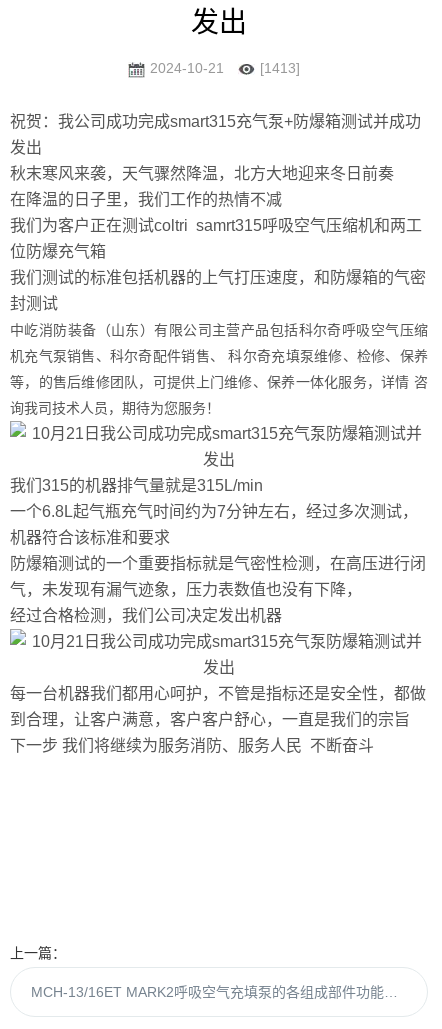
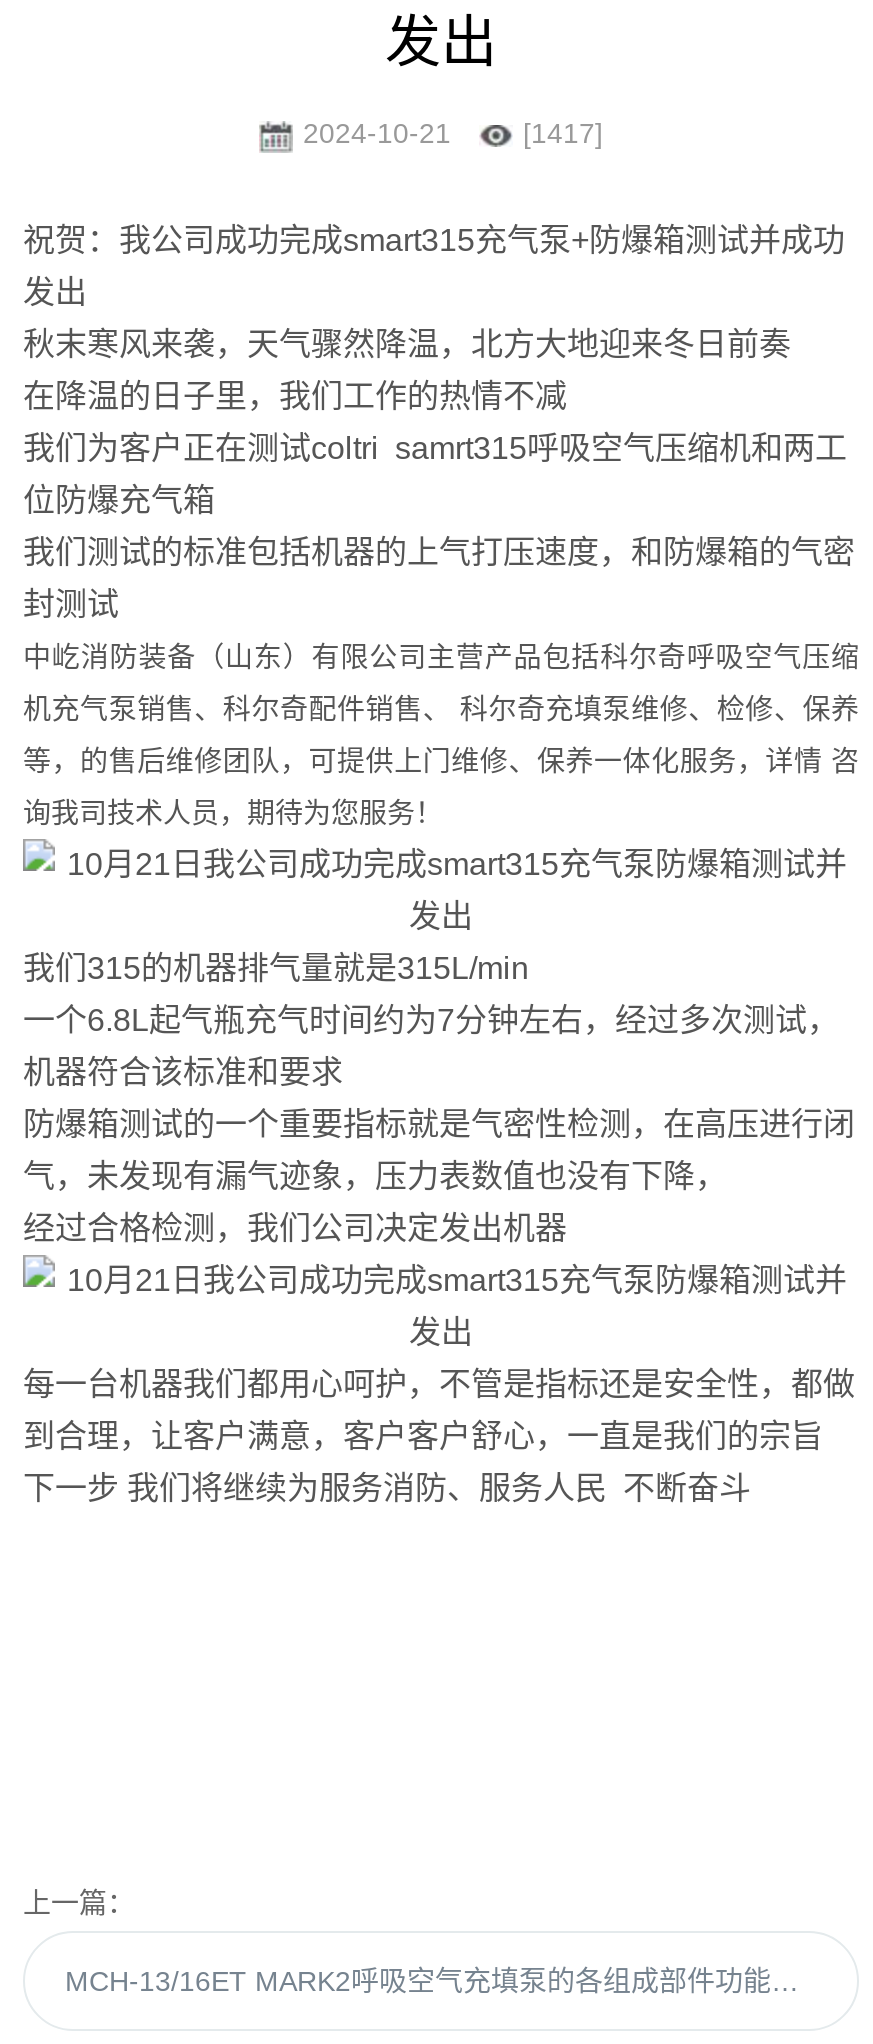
[260,60,300,76] [1413] -> [523,117,603,149] [1417]

